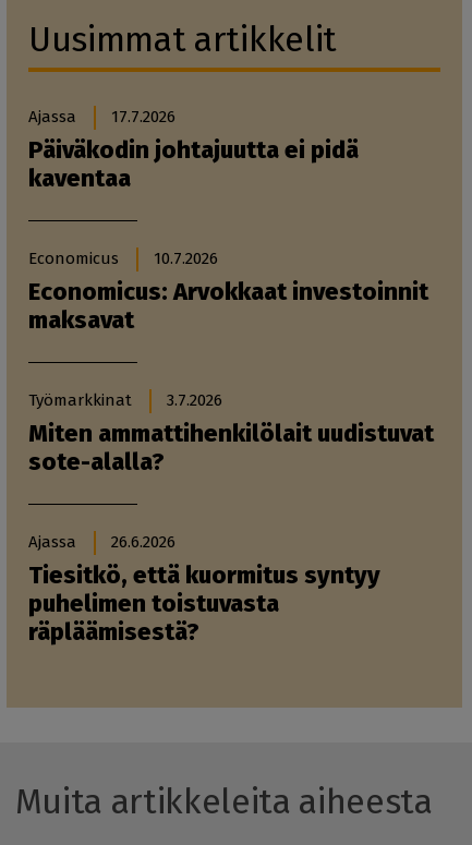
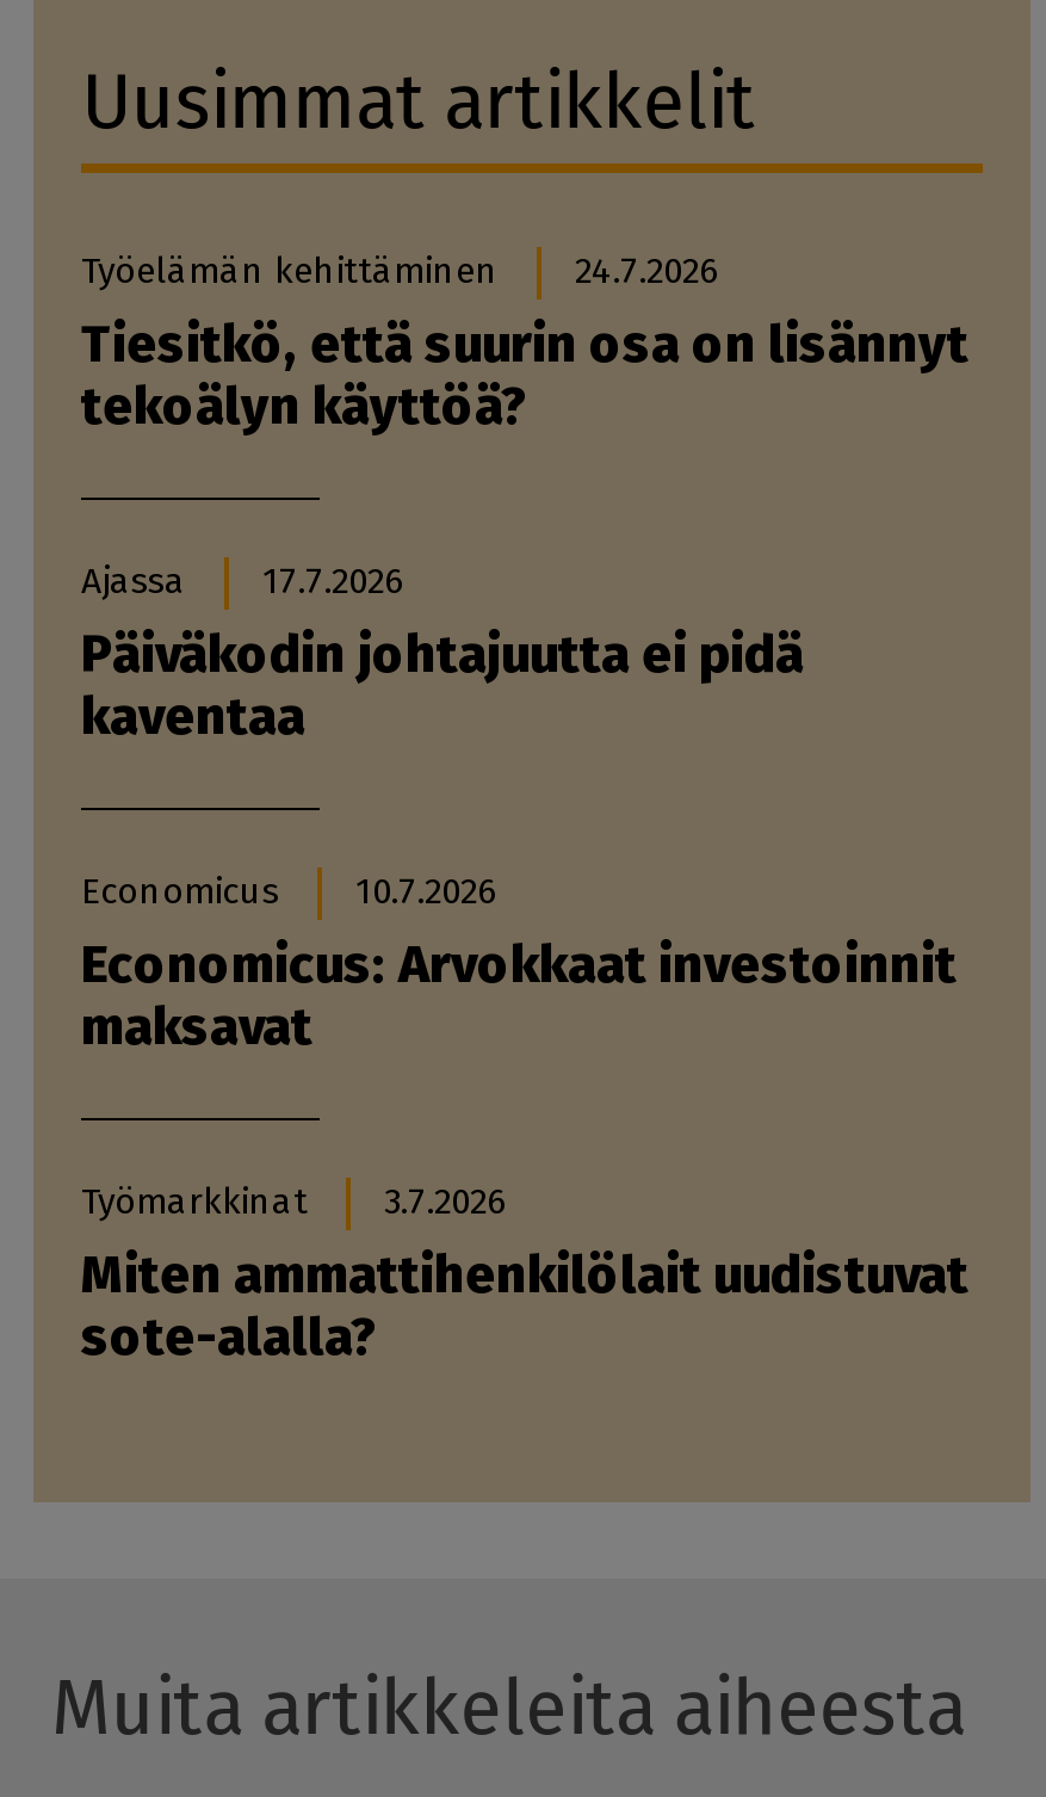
none -> [81,251,968,439] Työelämän kehittäminen | 24.7.2026 | Tiesitkö, että suurin osa on lisännyt | tekoälyn käyttöä?
moved [28,107,434,477] -> [81,561,968,1370]: Ajassa | 17.7.2026 | Päiväkodin johtajuutta ei pidä | ... | Miten ammattihenkilölait uudistuvat | sote-alalla?
[28,533,380,647] Ajassa | 26.6.2026 | Tiesitkö, että kuormitus syntyy | puhelimen toistuvasta | räpläämisestä? -> none

